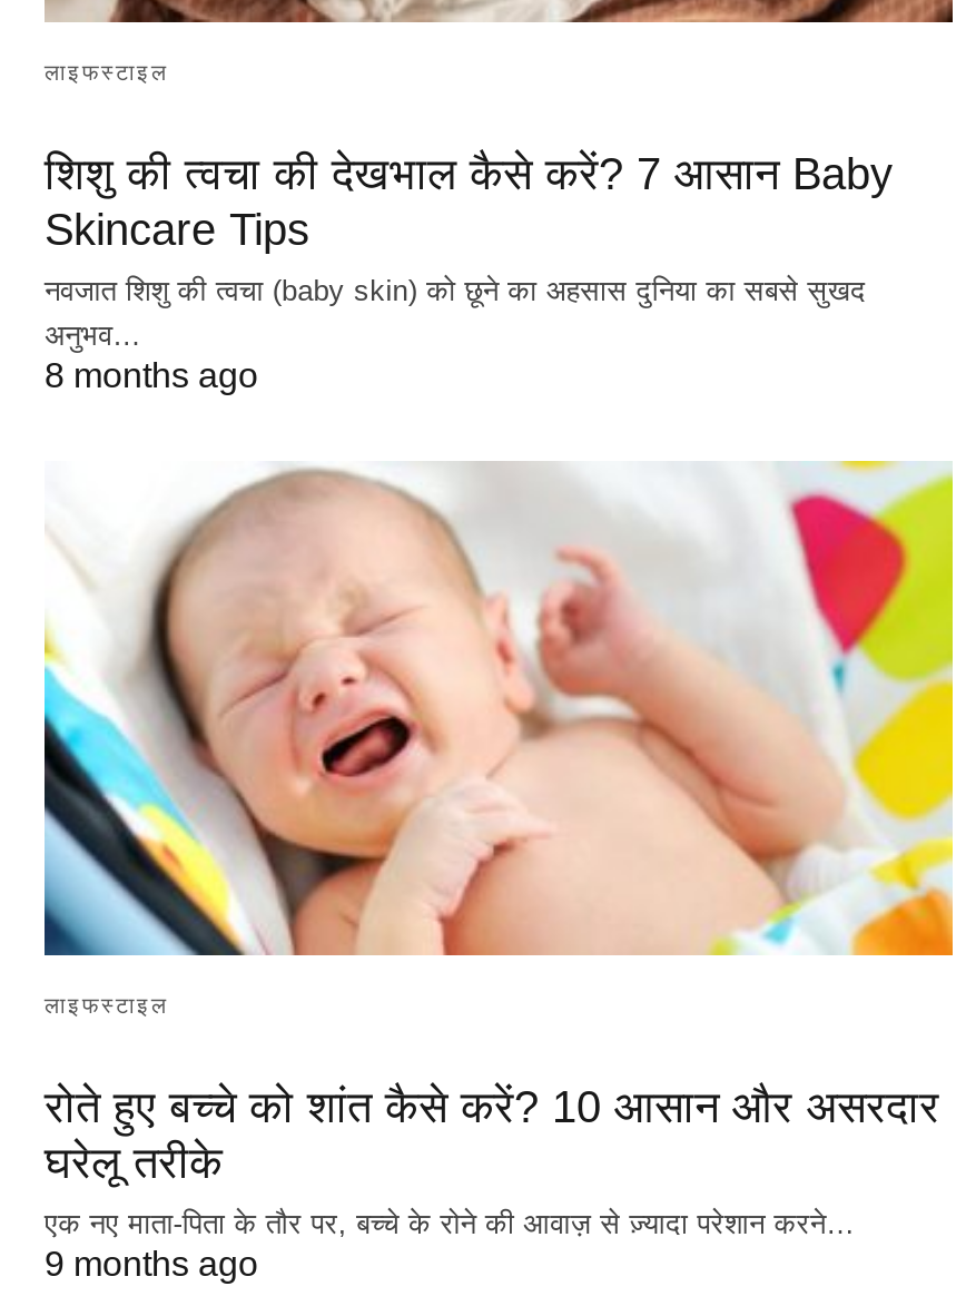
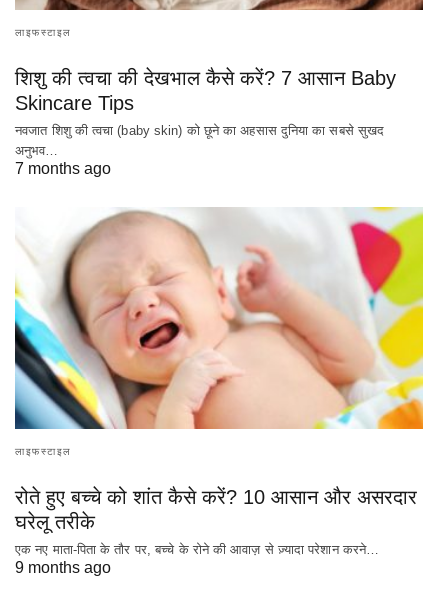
[45,357,258,394] 8 months ago -> [15,160,111,177] 7 months ago

